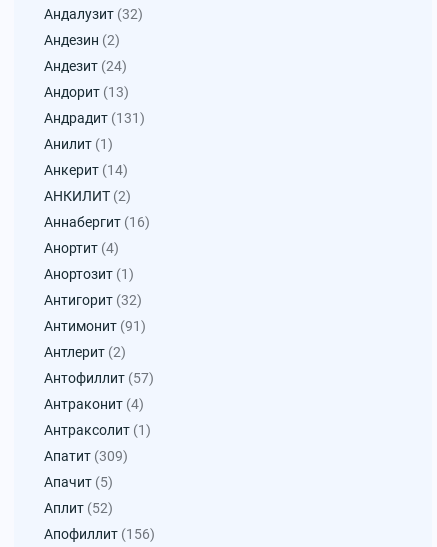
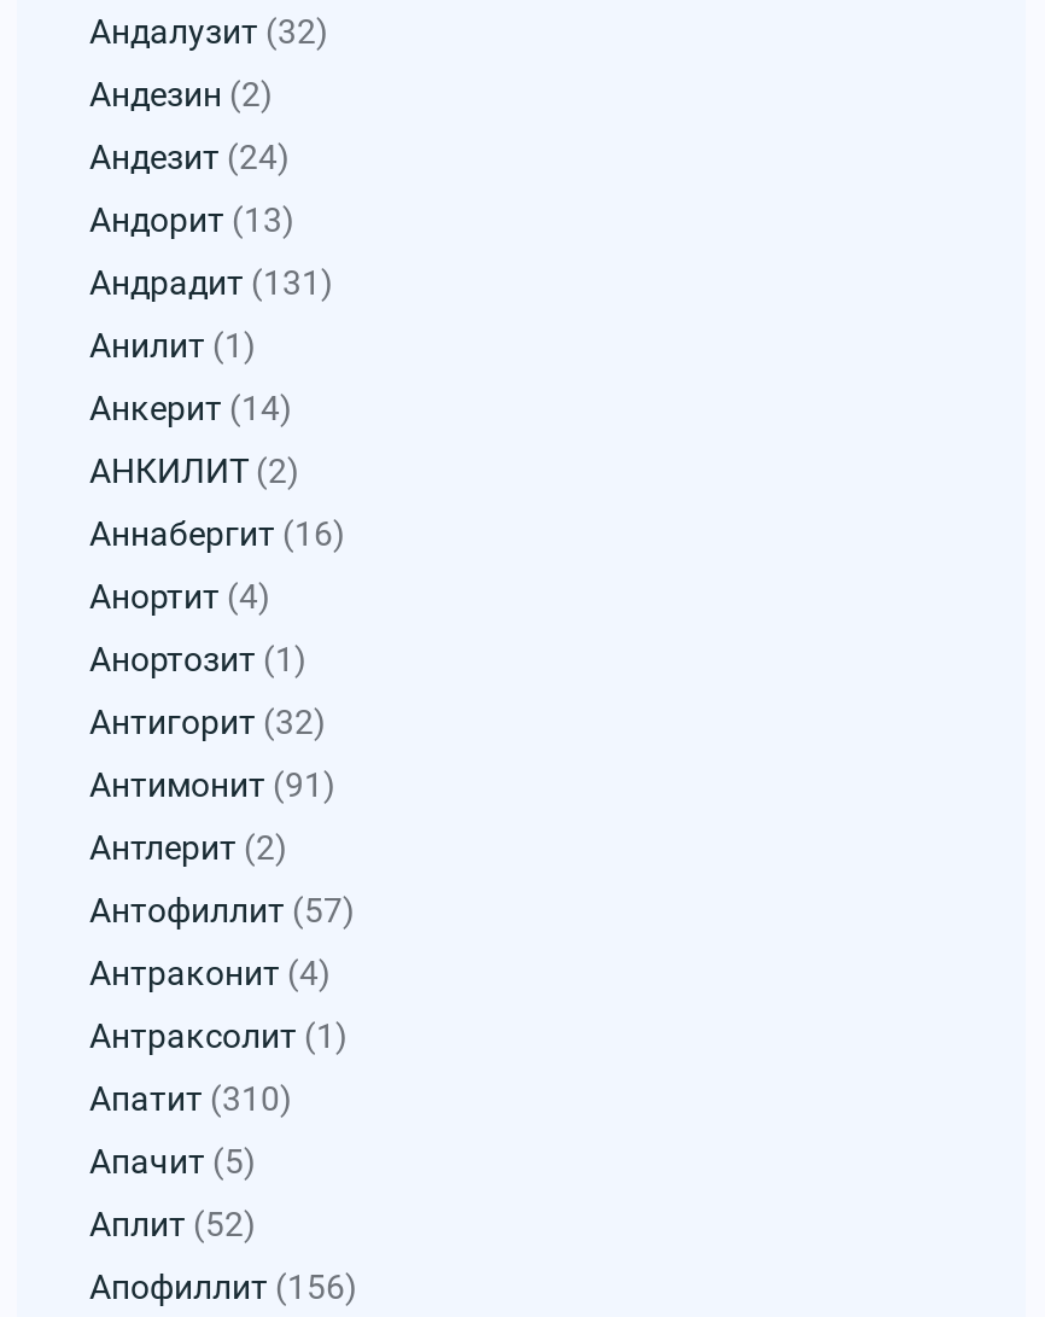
[44,448,128,464] Апатит (309) -> [89,1078,292,1117] Апатит (310)

